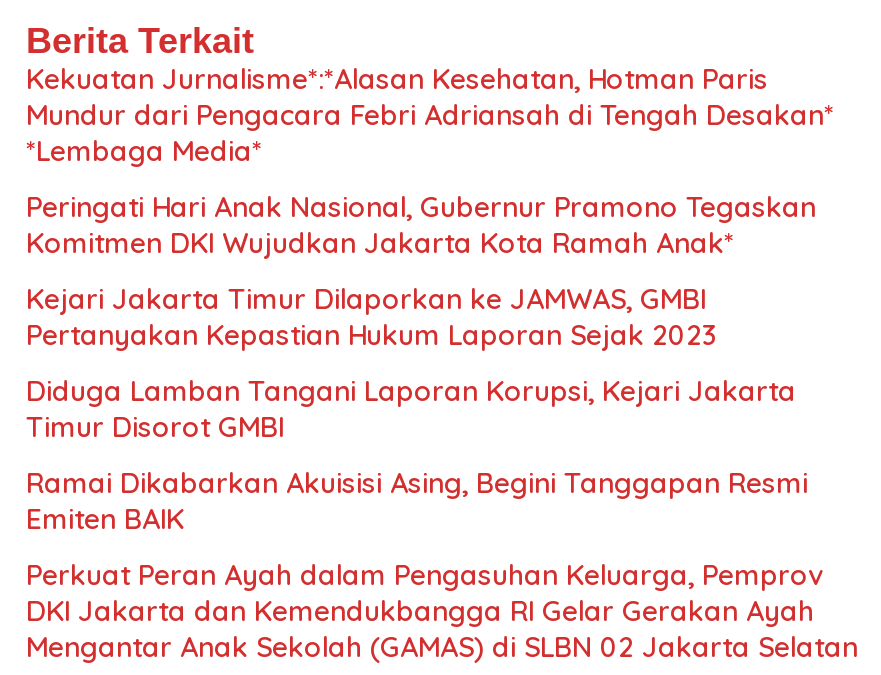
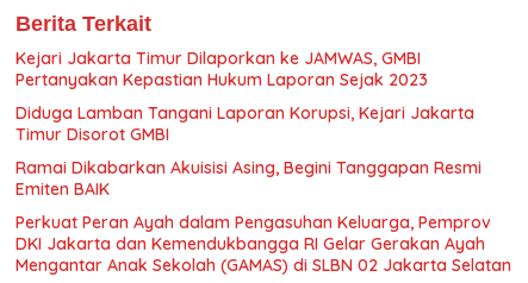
[26,61,834,261] Kekuatan Jurnalisme*:*Alasan Kesehatan, Hotman Paris | Mundur dari Pengacara Febri Adriansah di Tengah Desakan* | *Lembaga Media* | Peringati Hari Anak Nasional, Gubernur Pramono Tegaskan | Komitmen DKI Wujudkan Jakarta Kota Ramah Anak* -> none

